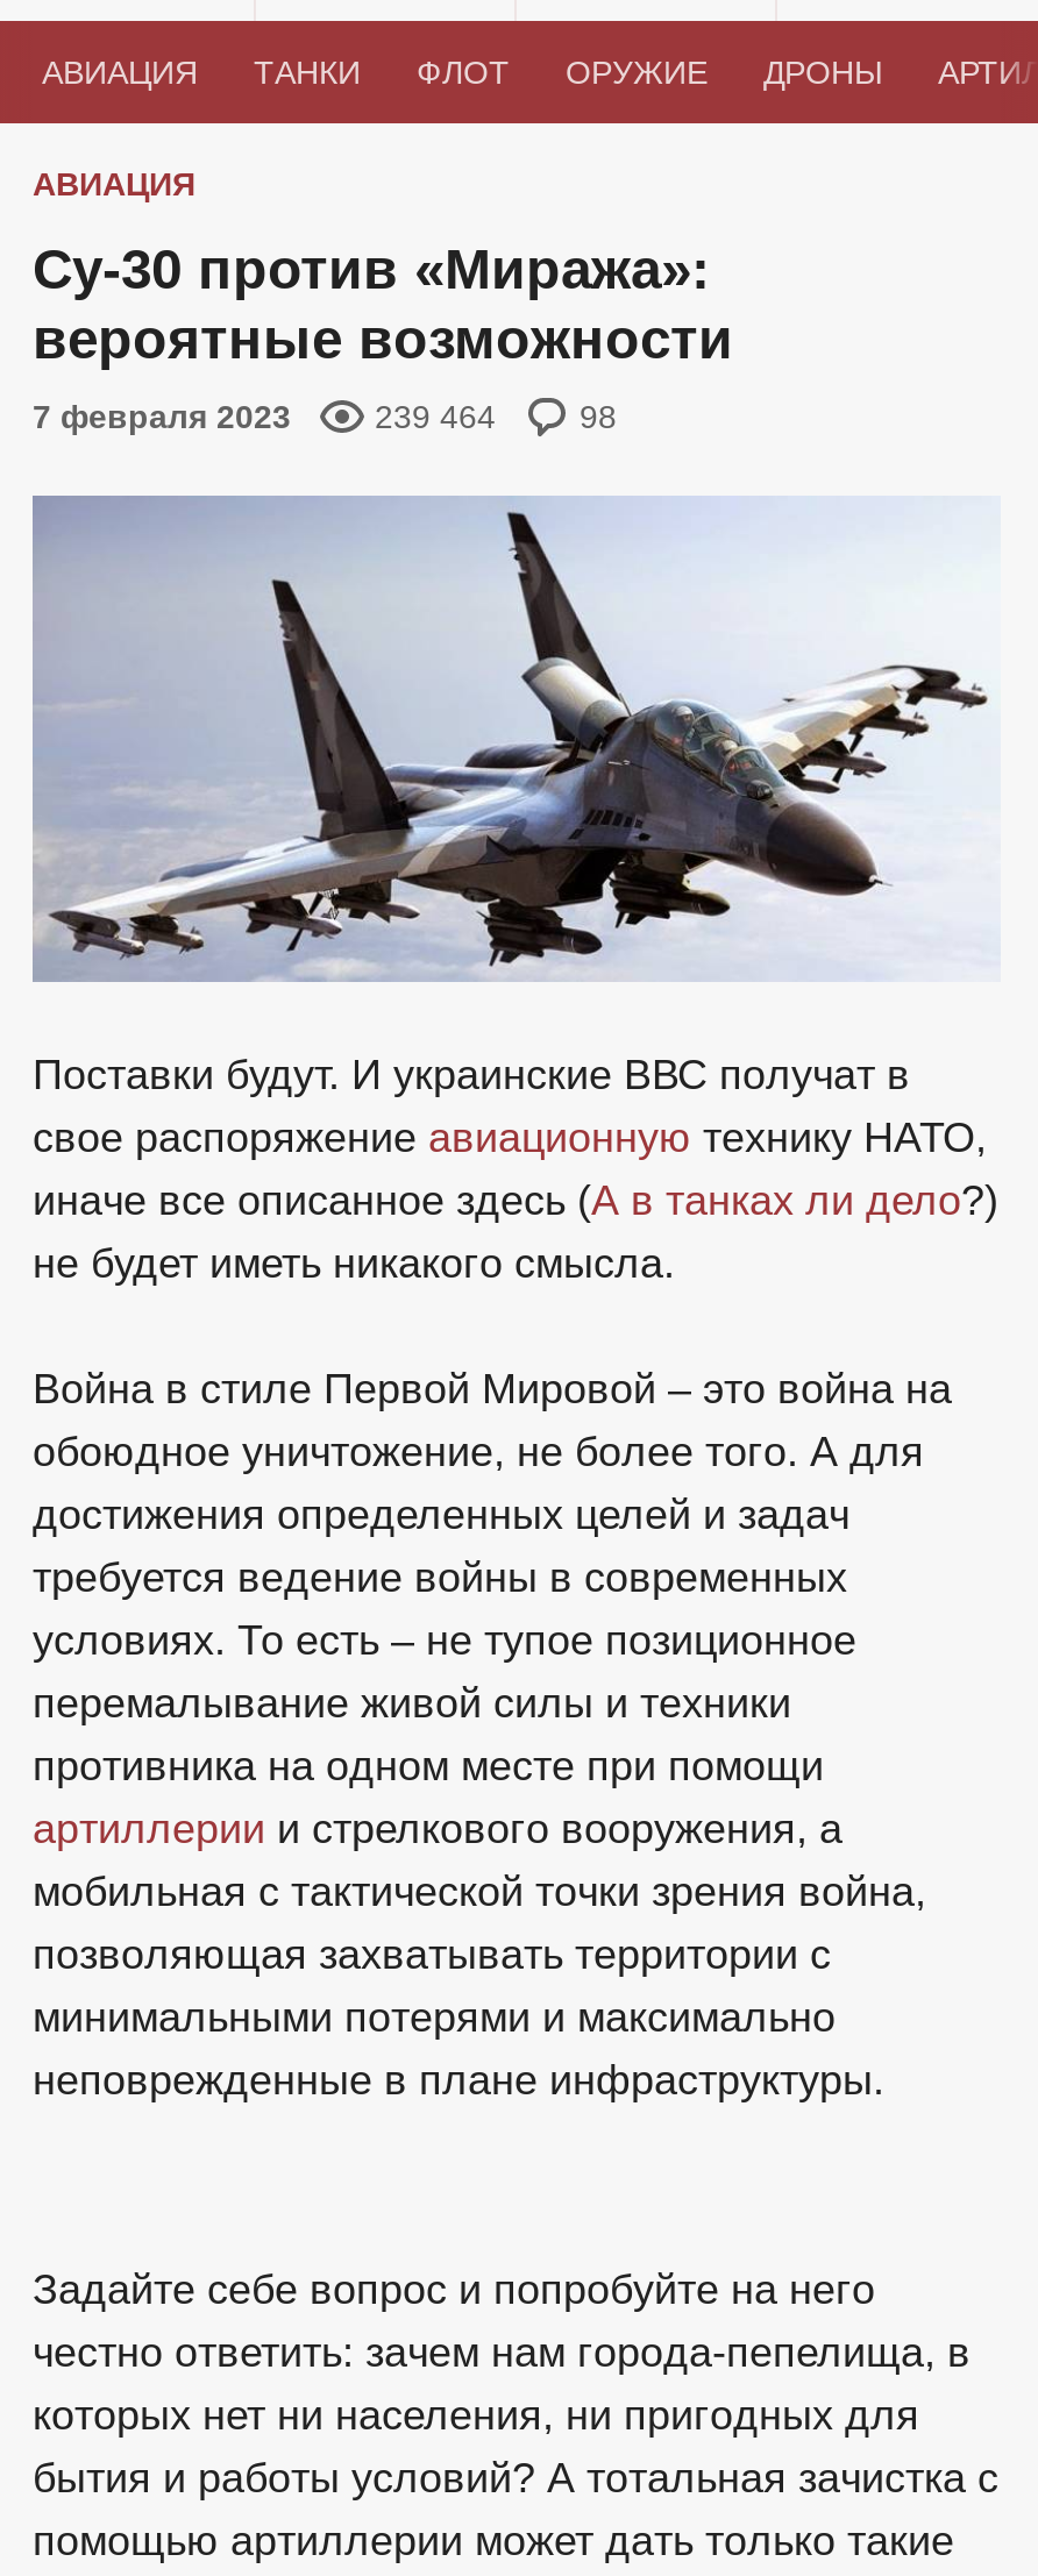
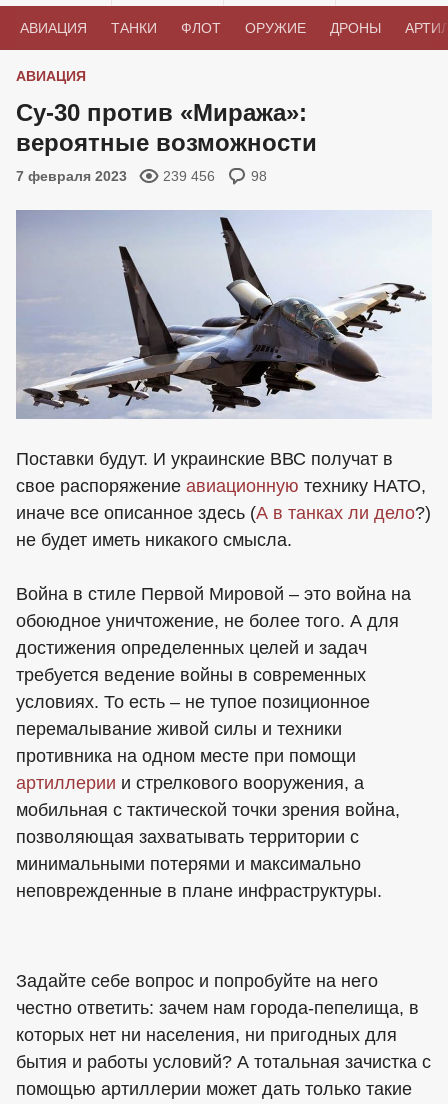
[375,398,496,435] 239 464 -> [163,168,215,184] 239 456

